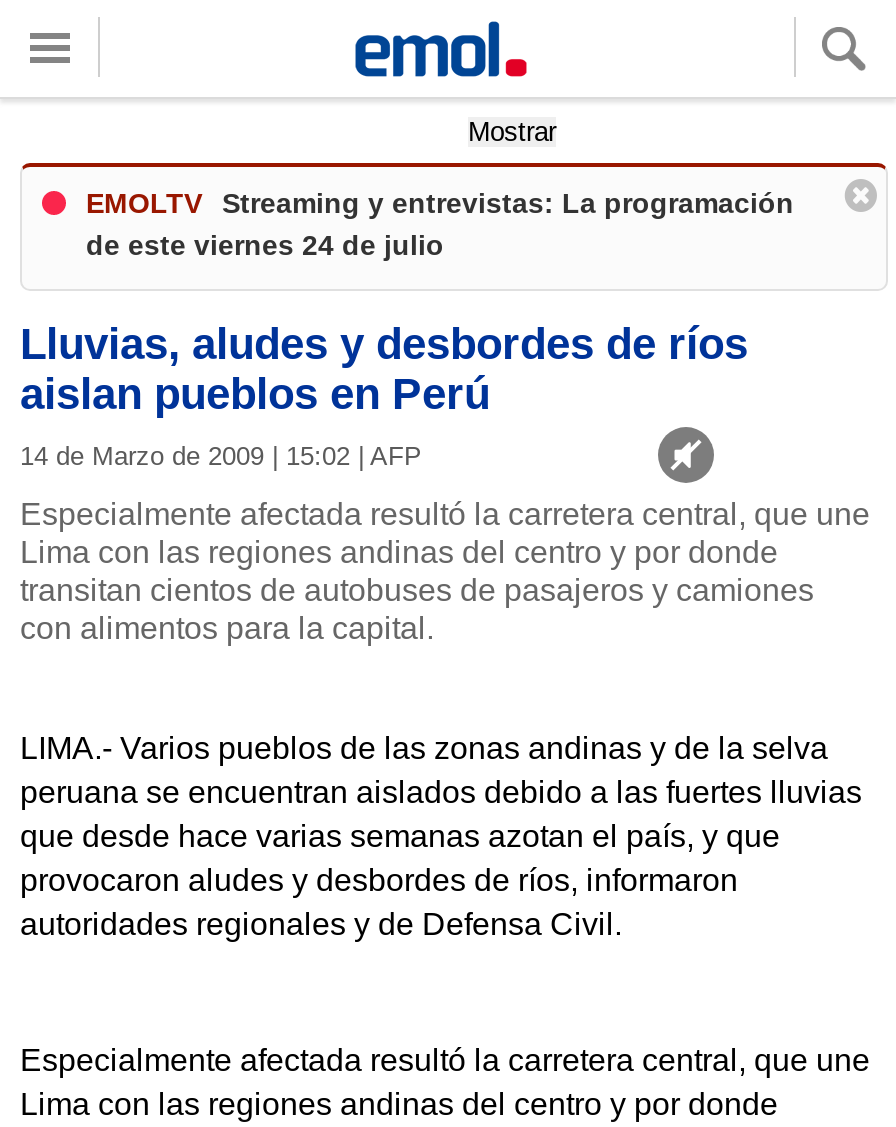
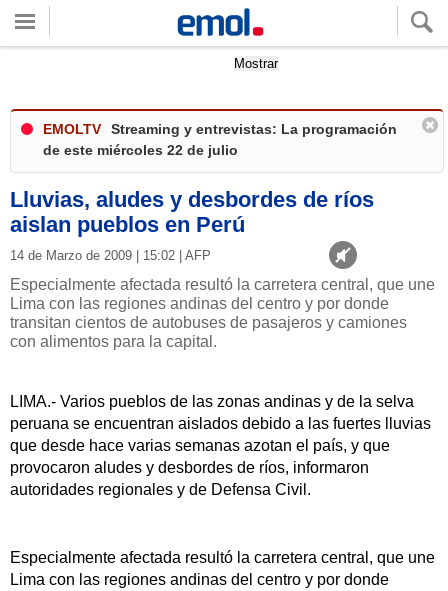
[86,229,444,261] de este viernes 24 de julio -> [43,142,238,158] de este miércoles 22 de julio

